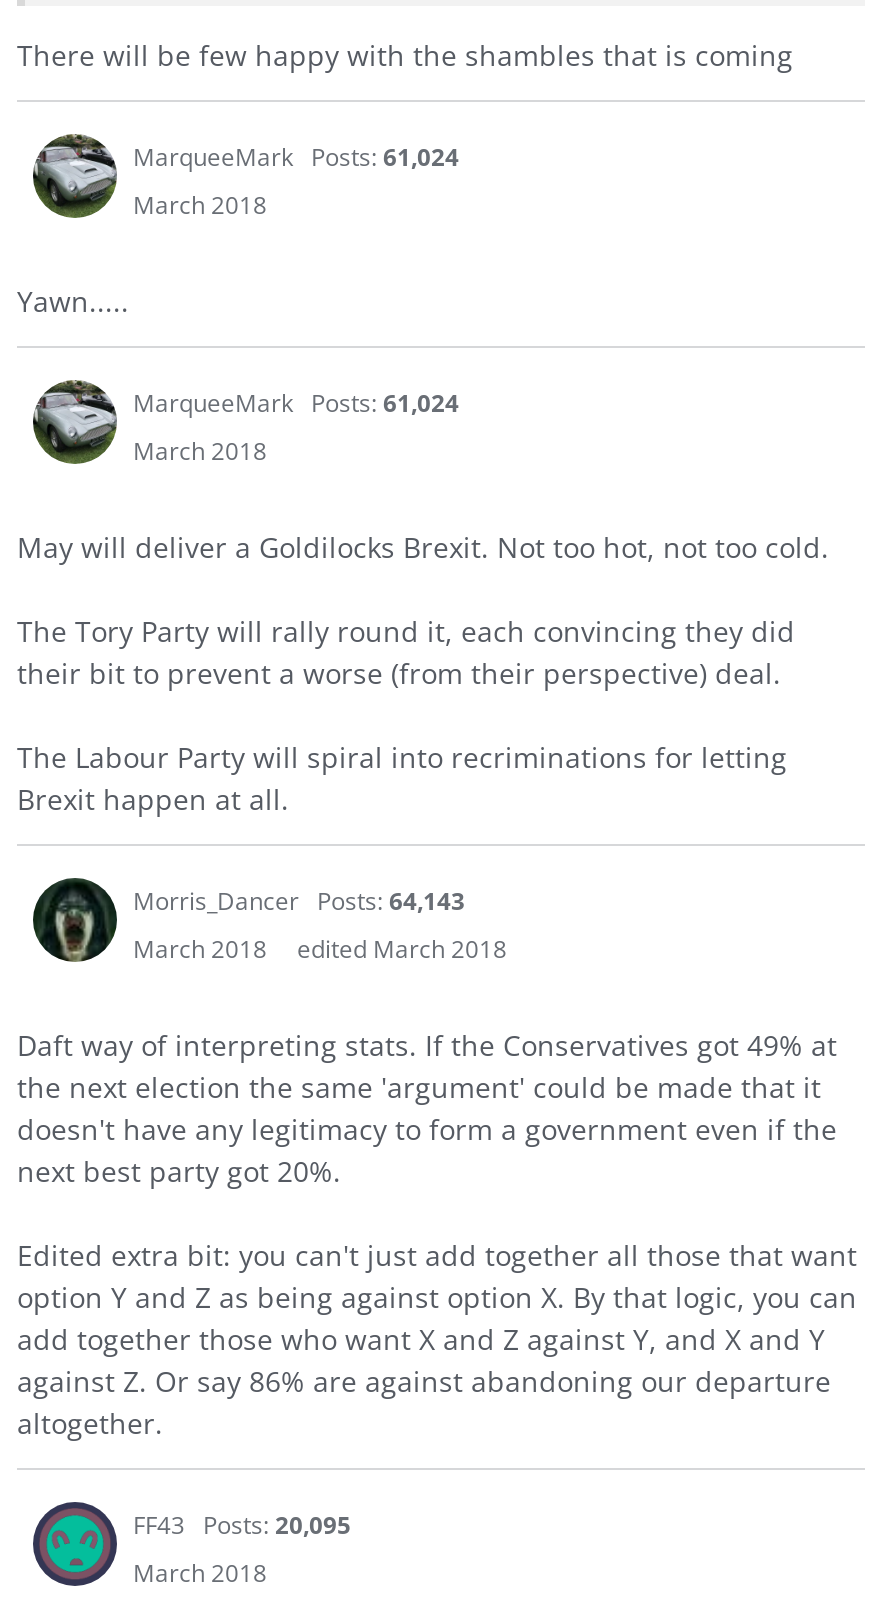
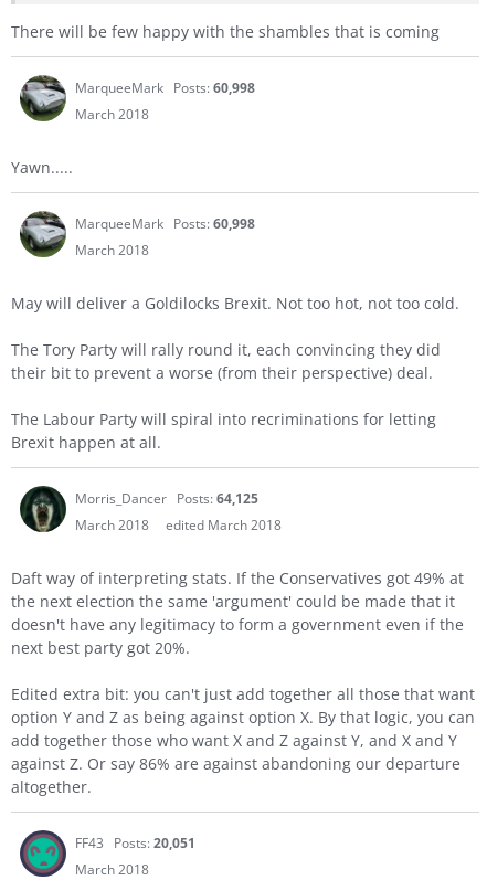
[133,139,459,173] MarqueeMark Posts: 61,024 -> [75,78,255,97] MarqueeMark Posts: 60,998
[133,385,459,419] MarqueeMark Posts: 61,024 -> [75,214,255,232] MarqueeMark Posts: 60,998
[133,883,465,917] Morris_Dancer Posts: 64,143 -> [75,489,258,507] Morris_Dancer Posts: 64,125
[133,1507,351,1541] FF43 Posts: 20,095 -> [75,833,195,852] FF43 Posts: 20,051

